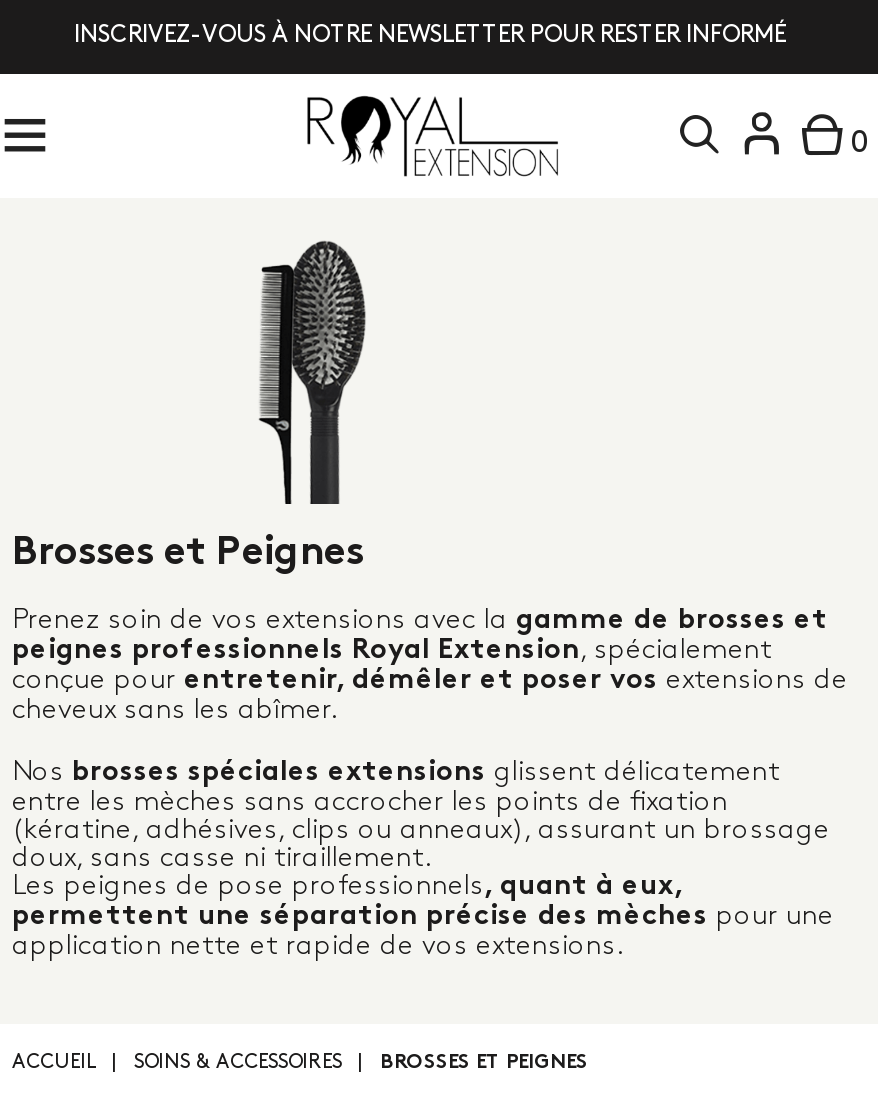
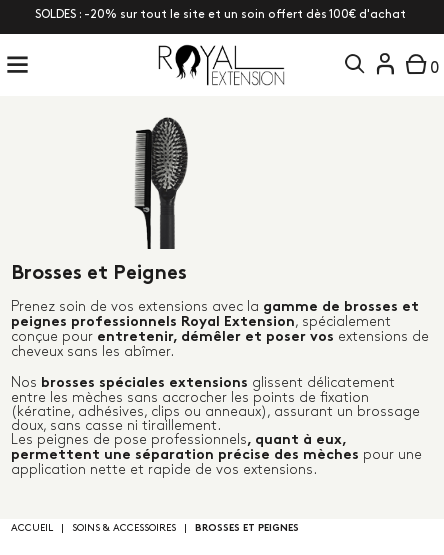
[74,24,786,46] INSCRIVEZ-VOUS À NOTRE NEWSLETTER POUR RESTER INFORMÉ -> [34,9,405,20] SOLDES : -20% sur tout le site et un soin offert dès 100€ d'achat

